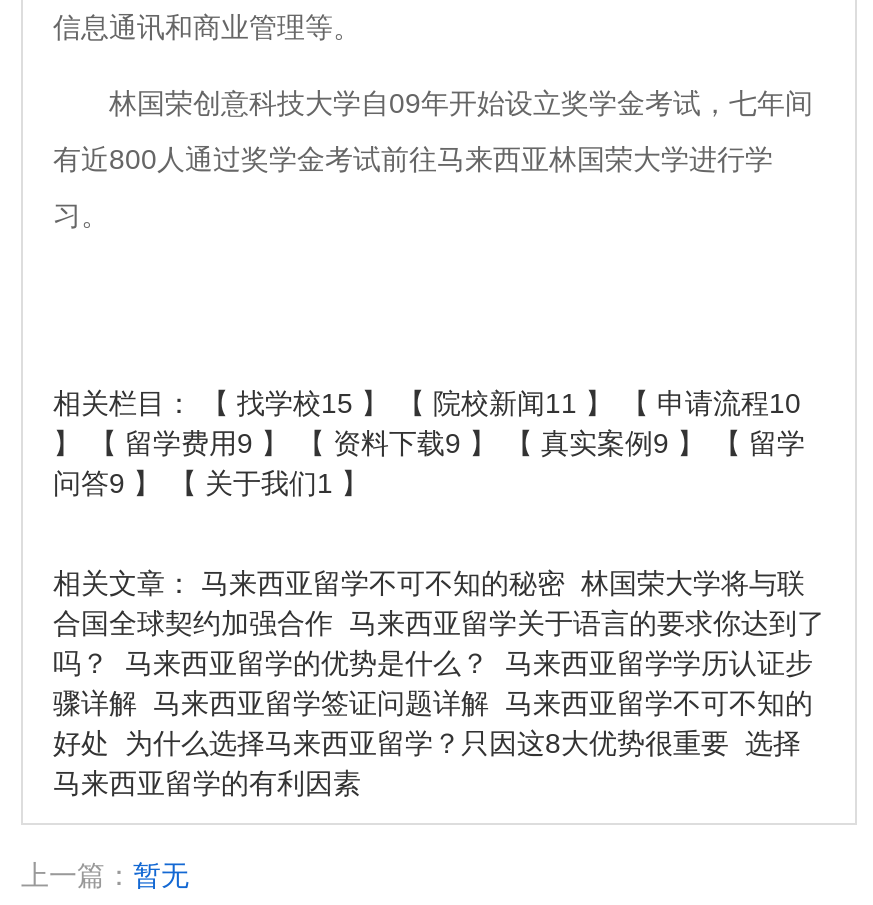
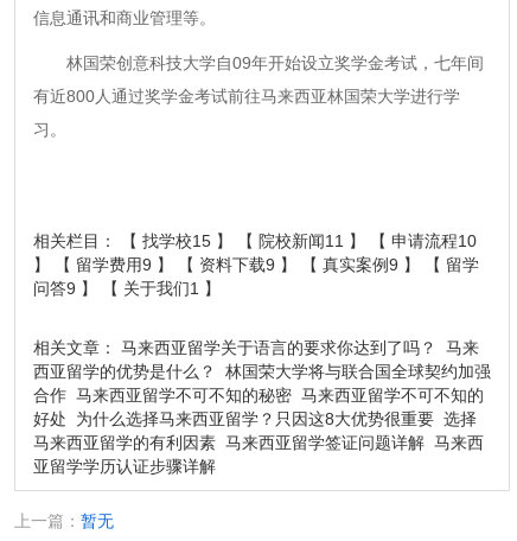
[53,568,825,720] 相关文章：马来西亚留学不可不知的秘密 林国荣大学将与联 | 合国全球契约加强合作 马来西亚留学关于语言的要求你达到了 | 吗？ 马来西亚留学的优势是什么？ 马来西亚留学学历认证步 | 骤详解 马来西亚留学签证问题详解 马来西亚留学不可不知的 -> [33,338,491,405] 相关文章：马来西亚留学关于语言的要求你达到了吗？ 马来 | 西亚留学的优势是什么？ 林国荣大学将与联合国全球契约加强 | 合作 马来西亚留学不可不知的秘密 马来西亚留学不可不知的
moved [53,728,801,760] -> [33,410,477,429]: 好处 为什么选择马来西亚留学？只因这8大优势很重要 选择
[53,768,361,800] 马来西亚留学的有利因素 -> [33,433,484,476] 马来西亚留学的有利因素 马来西亚留学签证问题详解 马来西 | 亚留学学历认证步骤详解

